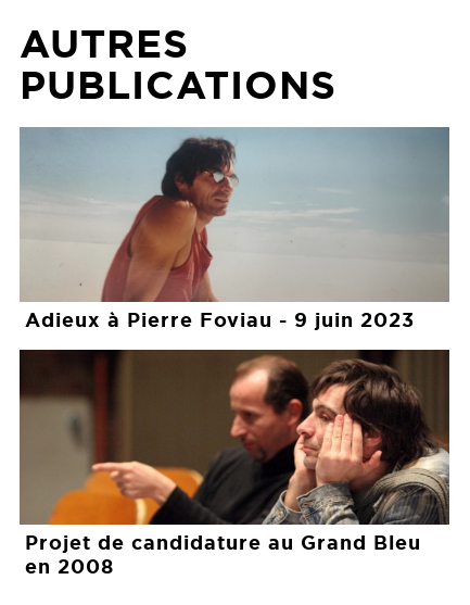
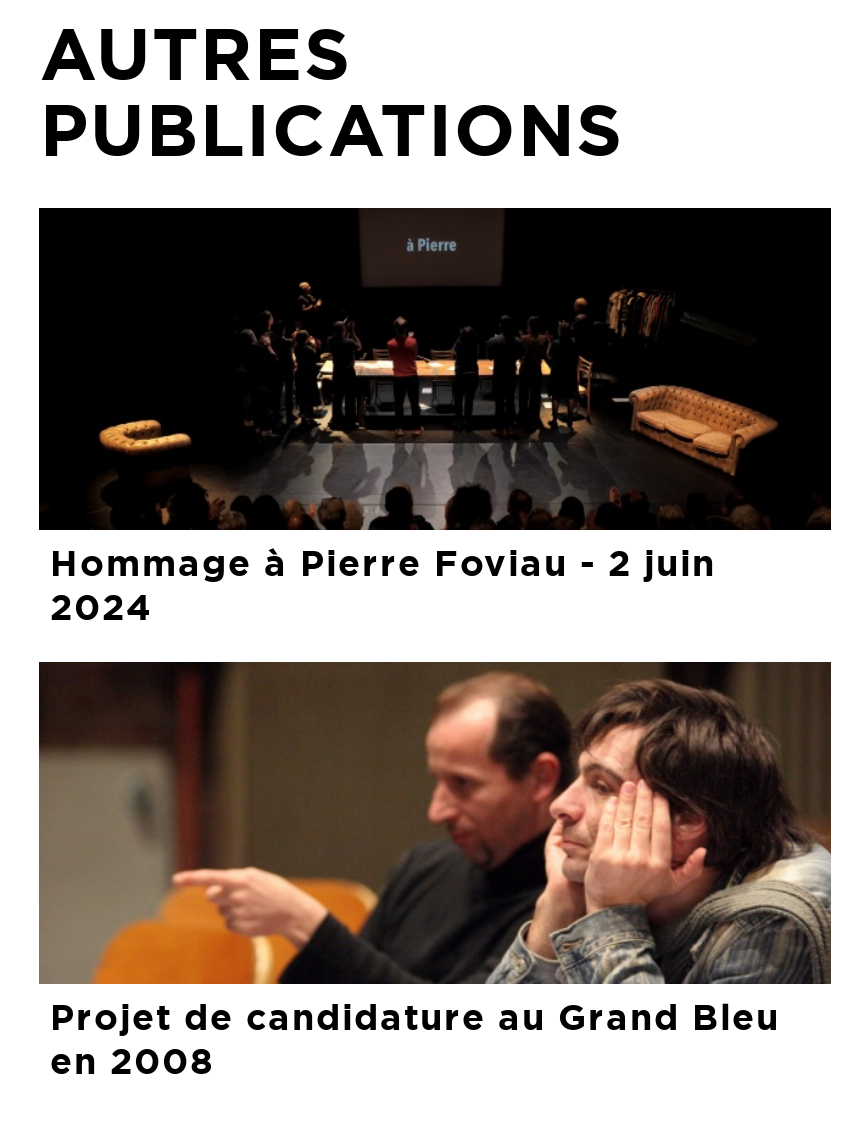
[20,127,450,330] [image] | Adieux à Pierre Foviau - 9 juin 2023 -> [37,206,833,625] [image] | Hommage à Pierre Foviau - 2 juin | 2024

